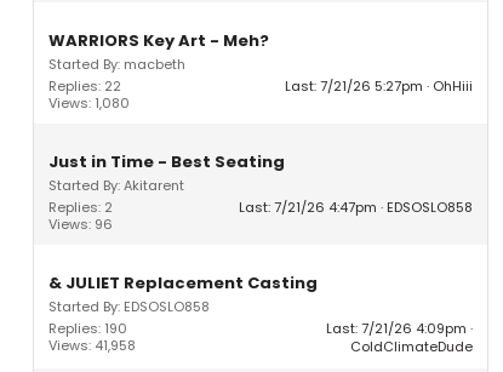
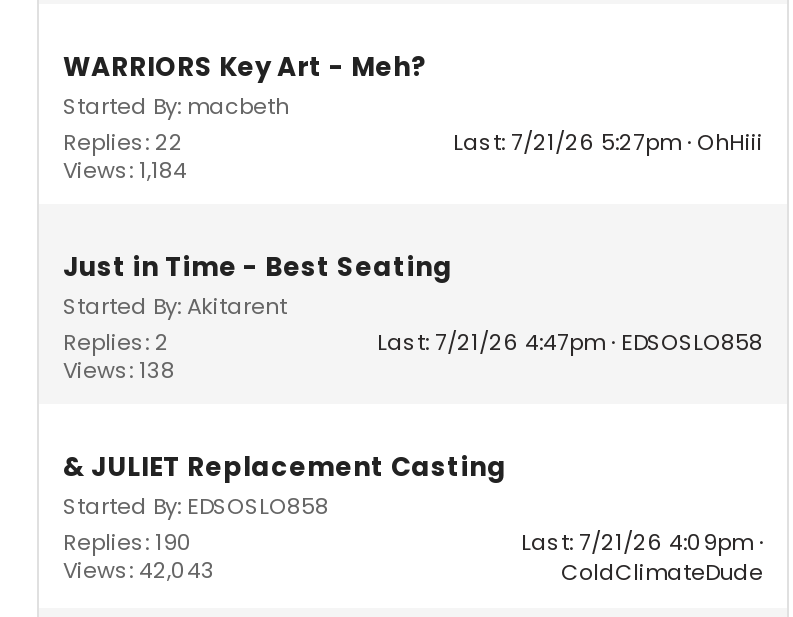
[48,93,130,113] Views: 1,080 -> [63,154,187,186] Views: 1,184
[48,214,113,234] Views: 96 -> [63,354,175,386] Views: 138
[48,336,136,355] Views: 41,958 -> [63,554,215,586] Views: 42,043

